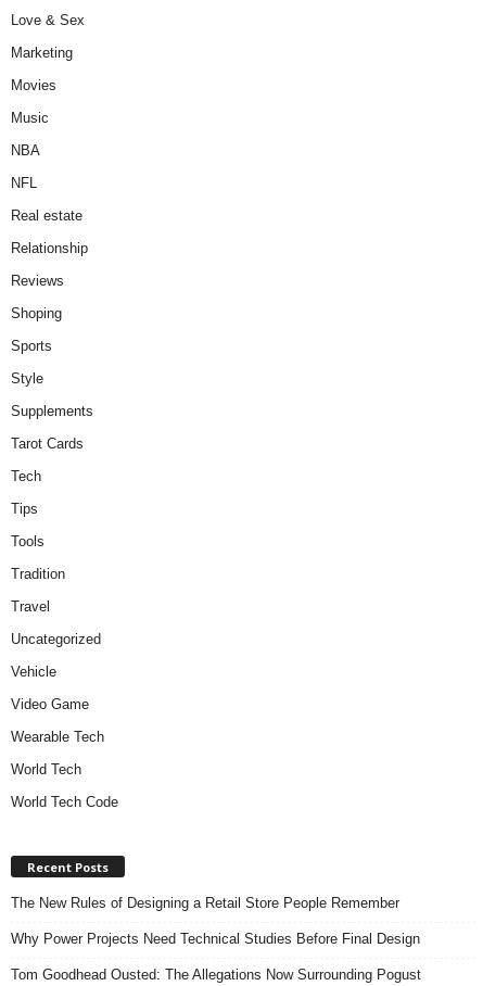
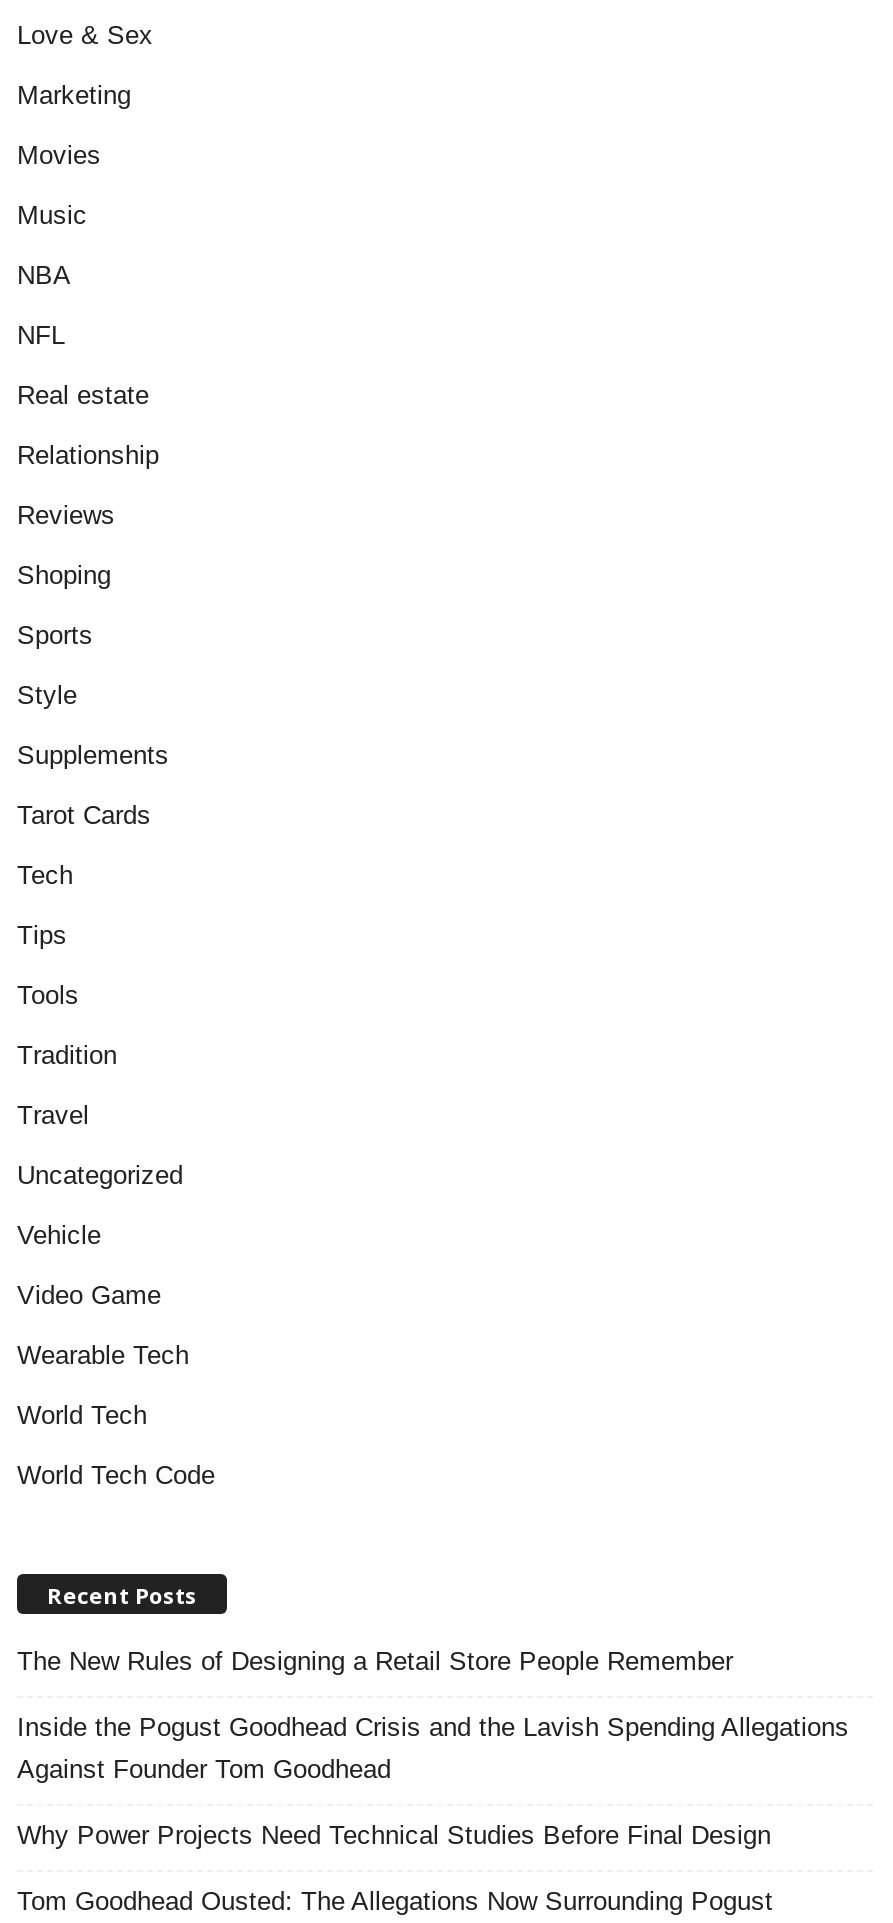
none -> [17,1712,849,1784] Inside the Pogust Goodhead Crisis and the Lavish Spending Allegations | Against Founder Tom Goodhead

